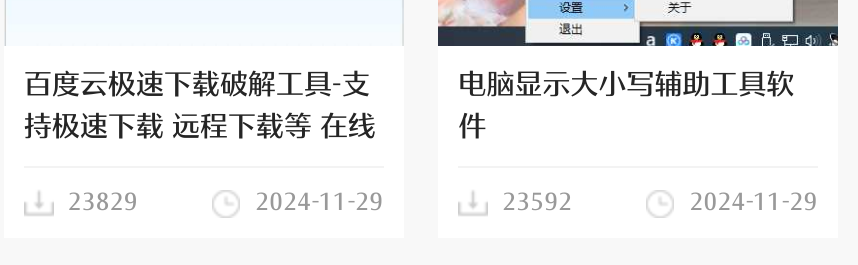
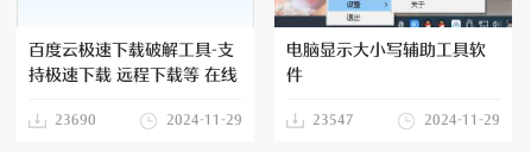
[68,188,138,216] 23829 -> [55,112,96,128] 23690
[502,188,572,216] 23592 -> [313,112,354,128] 23547

